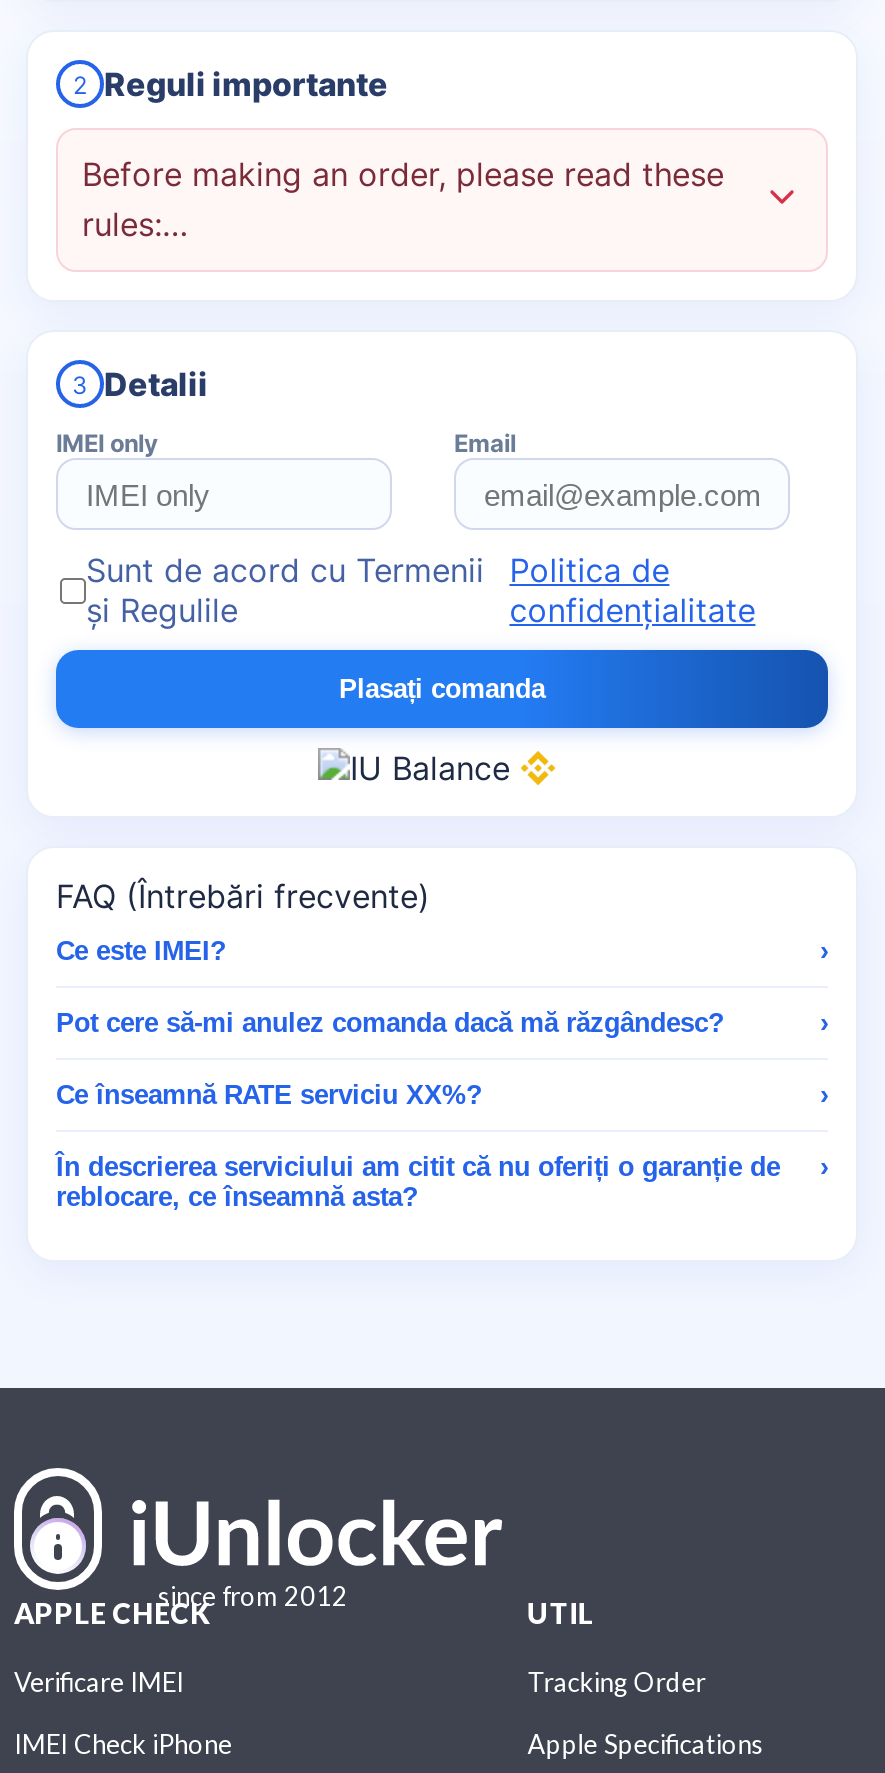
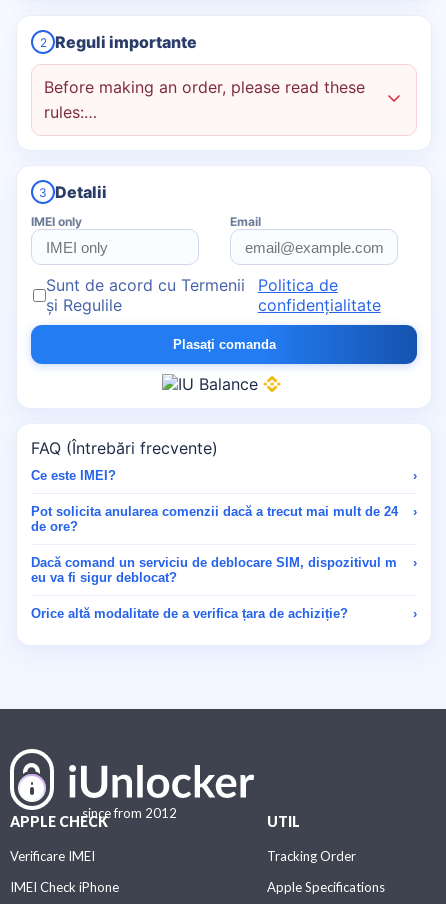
[56,1007,724,1037] Pot cere să-mi anulez comanda dacă mă răzgândesc? -> [31,504,398,534] Pot solicita anularea comenzii dacă a trecut mai mult de 24 | de ore?
[56,1079,482,1109] Ce înseamnă RATE serviciu XX%? -> [31,555,397,585] Dacă comand un serviciu de deblocare SIM, dispozitivul m | eu va fi sigur deblocat?
[56,1151,788,1211] În descrierea serviciului am citit că nu oferiți o garanție de | reblocare, ce înseamnă asta? -> [31,606,348,621] Orice altă modalitate de a verifica țara de achiziție?

